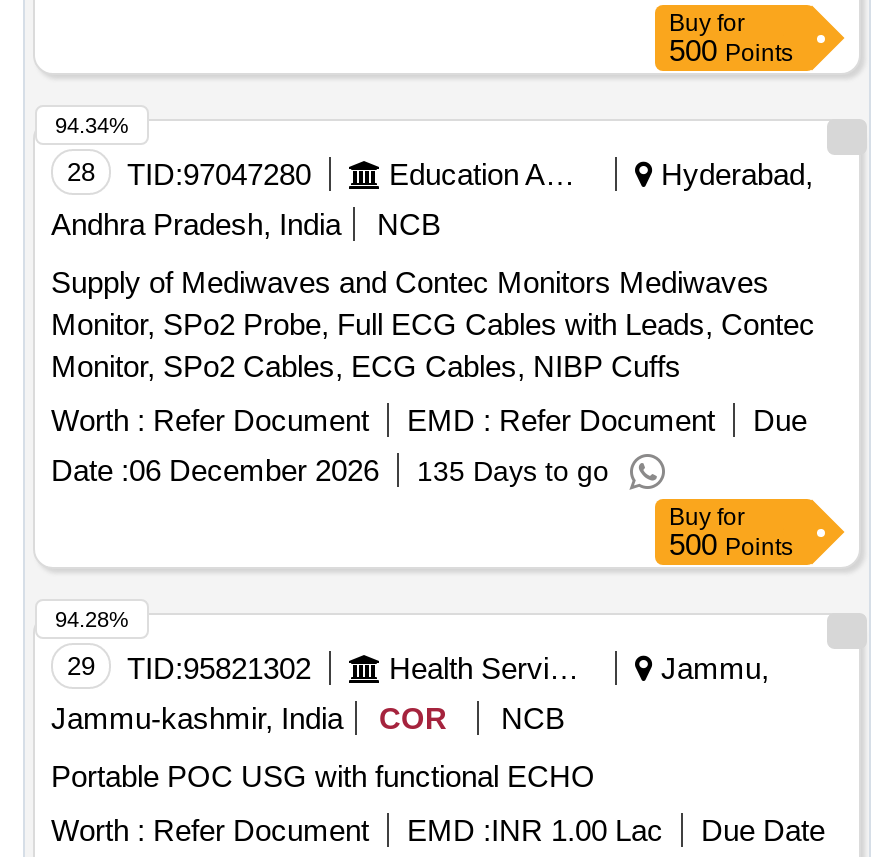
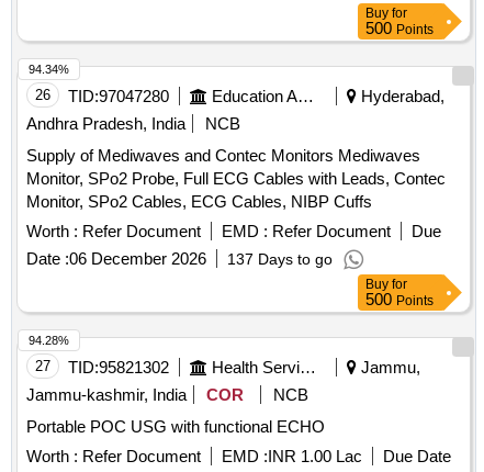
[67,157,311,191] 28 TID:97047280 -> [35,87,169,106] 26 TID:97047280
[51,453,609,487] Date : 06 December 2026 135 Days to go -> [26,249,333,268] Date : 06 December 2026 137 Days to go
[67,651,311,685] 29 TID:95821302 -> [35,358,169,377] 27 TID:95821302

